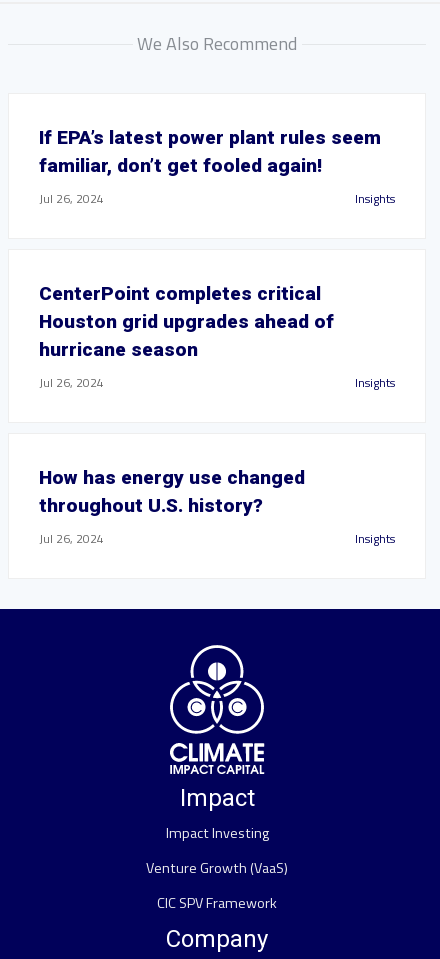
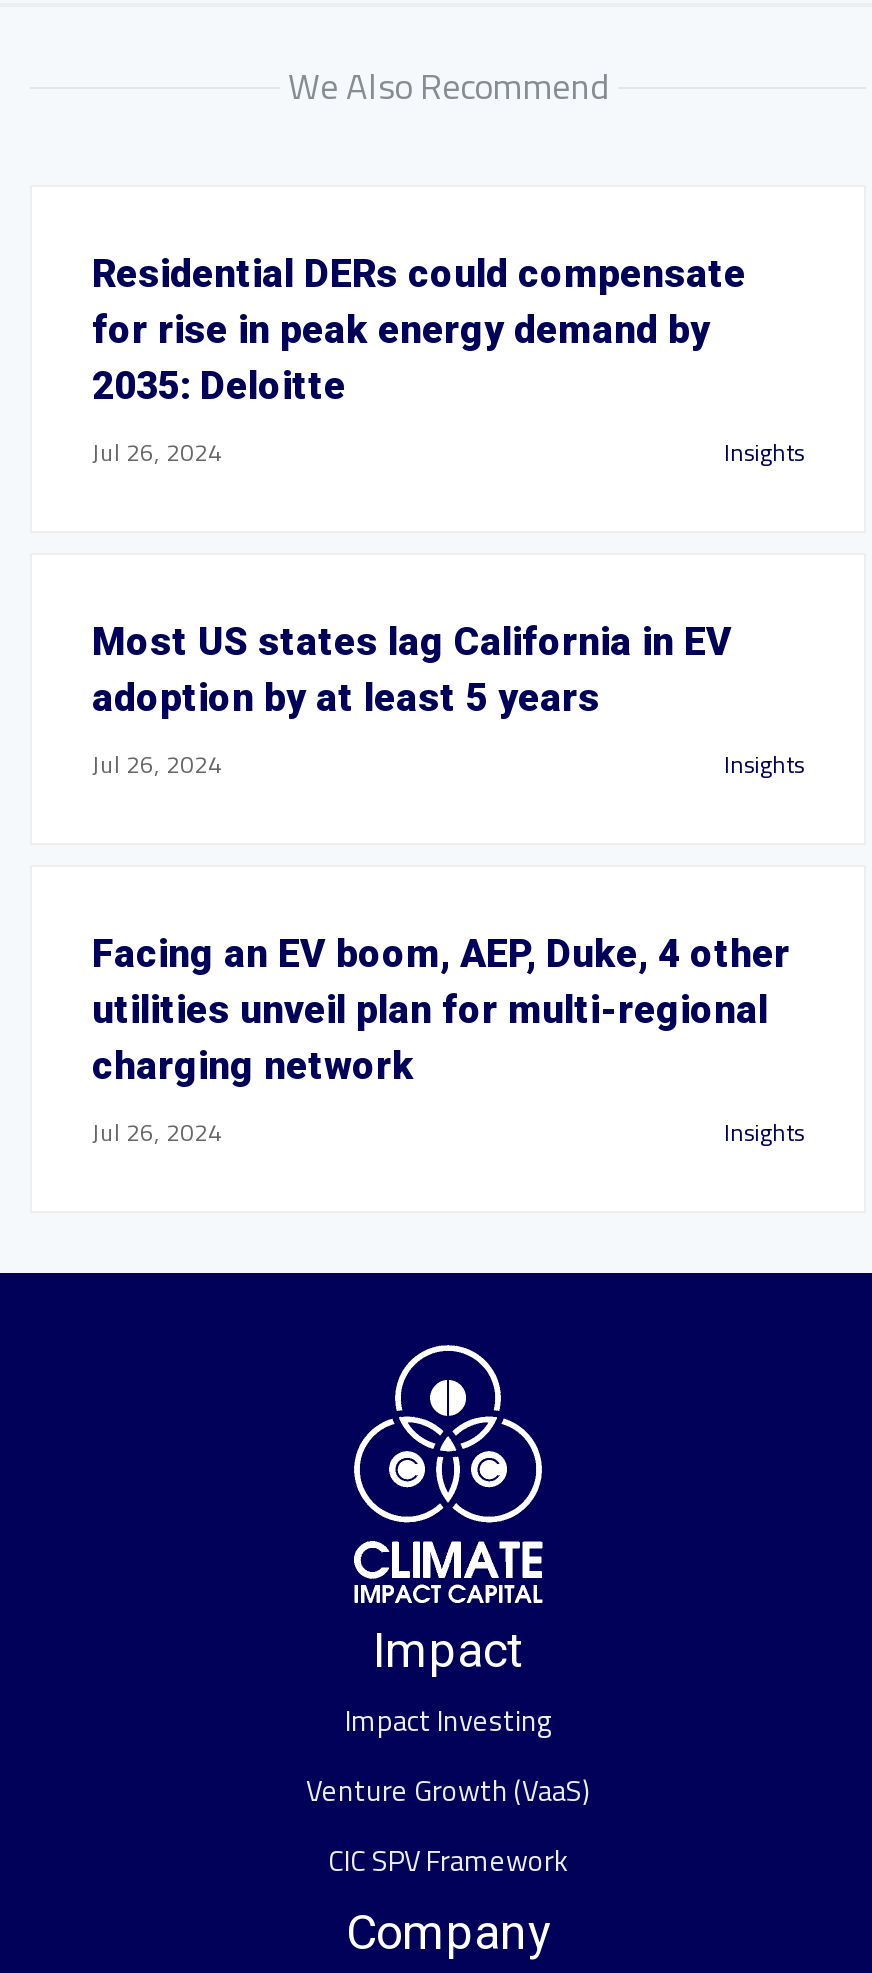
[39,126,381,177] If EPA’s latest power plant rules seem | familiar, don’t get fooled again! -> [92,251,746,409] Residential DERs could compensate | for rise in peak energy demand by | 2035: Deloitte
[39,282,334,361] CenterPoint completes critical | Houston grid upgrades ahead of | hurricane season -> [92,619,732,721] Most US states lag California in EV | adoption by at least 5 years
[39,466,305,517] How has energy use changed | throughout U.S. history? -> [92,931,790,1089] Facing an EV boom, AEP, Duke, 4 other | utilities unveil plan for multi-regional | charging network

